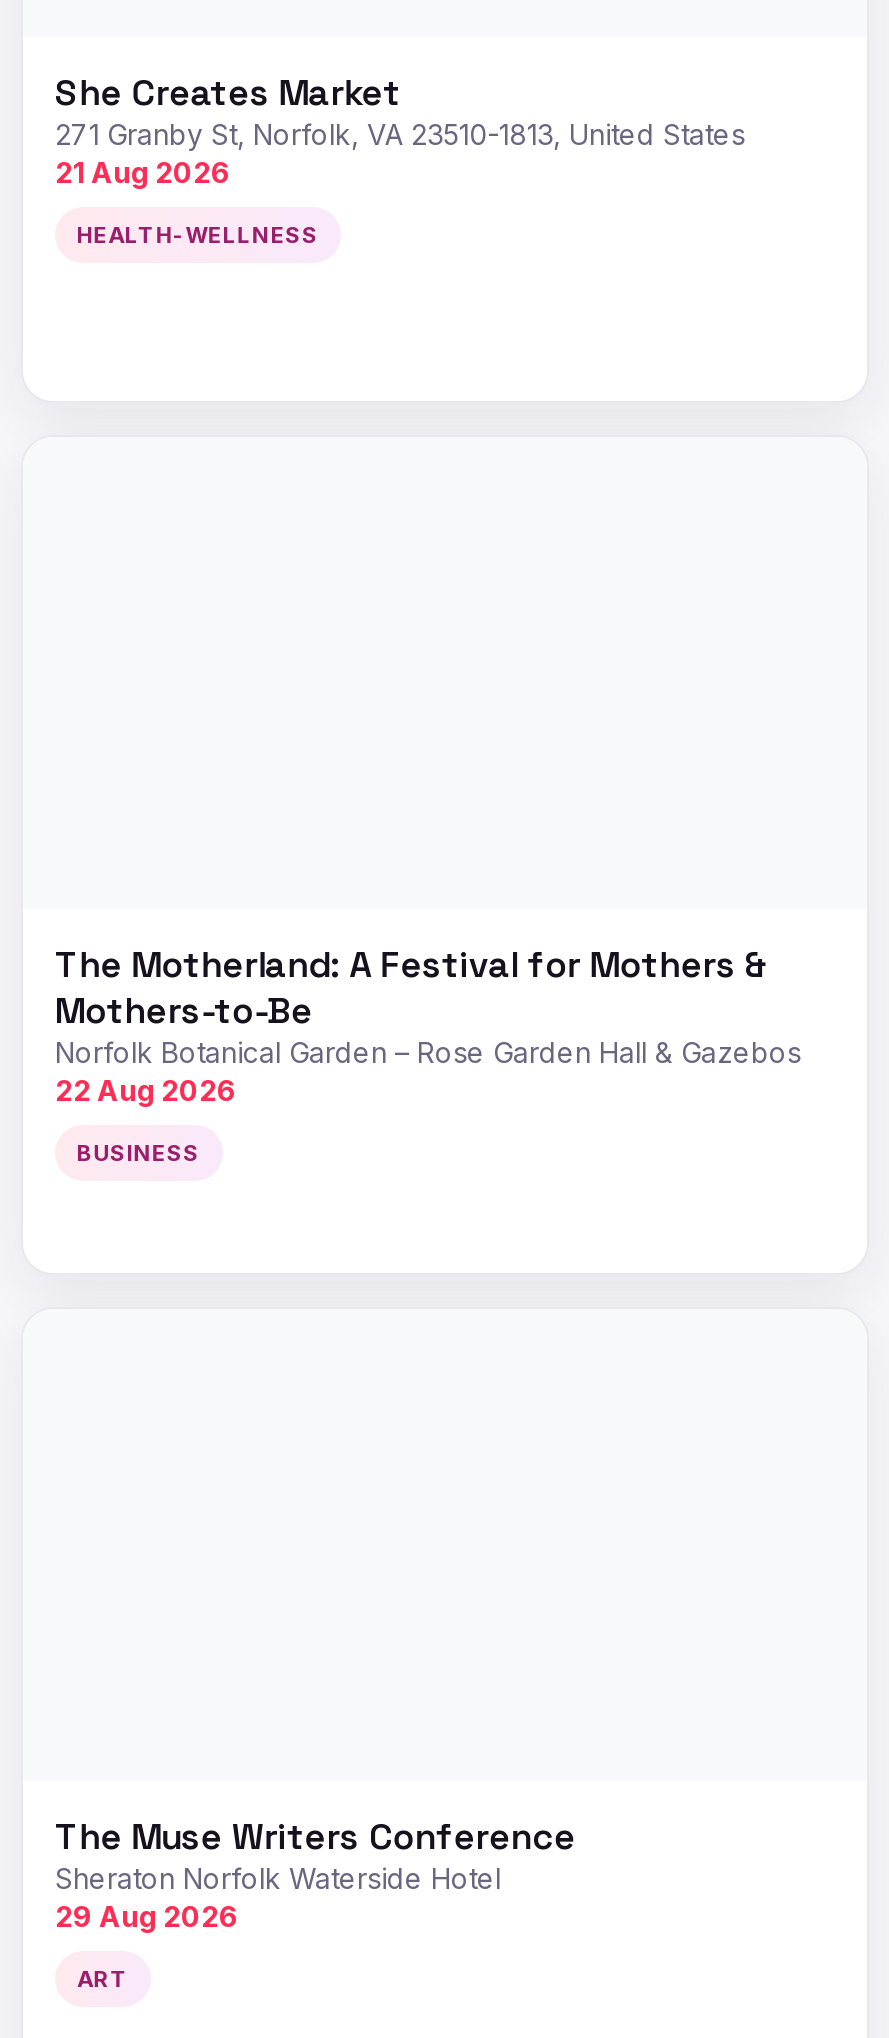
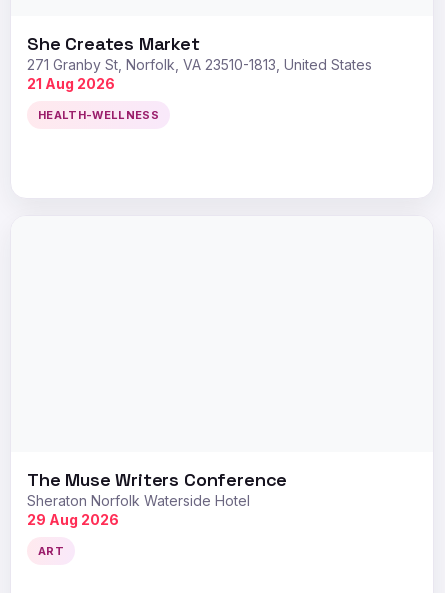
[55,941,801,1167] The Motherland: A Festival for Mothers & | Mothers-to-Be | Norfolk Botanical Garden – Rose Garden Hall & Gazebos | 22 Aug 2026 | BUSINESS -> none

